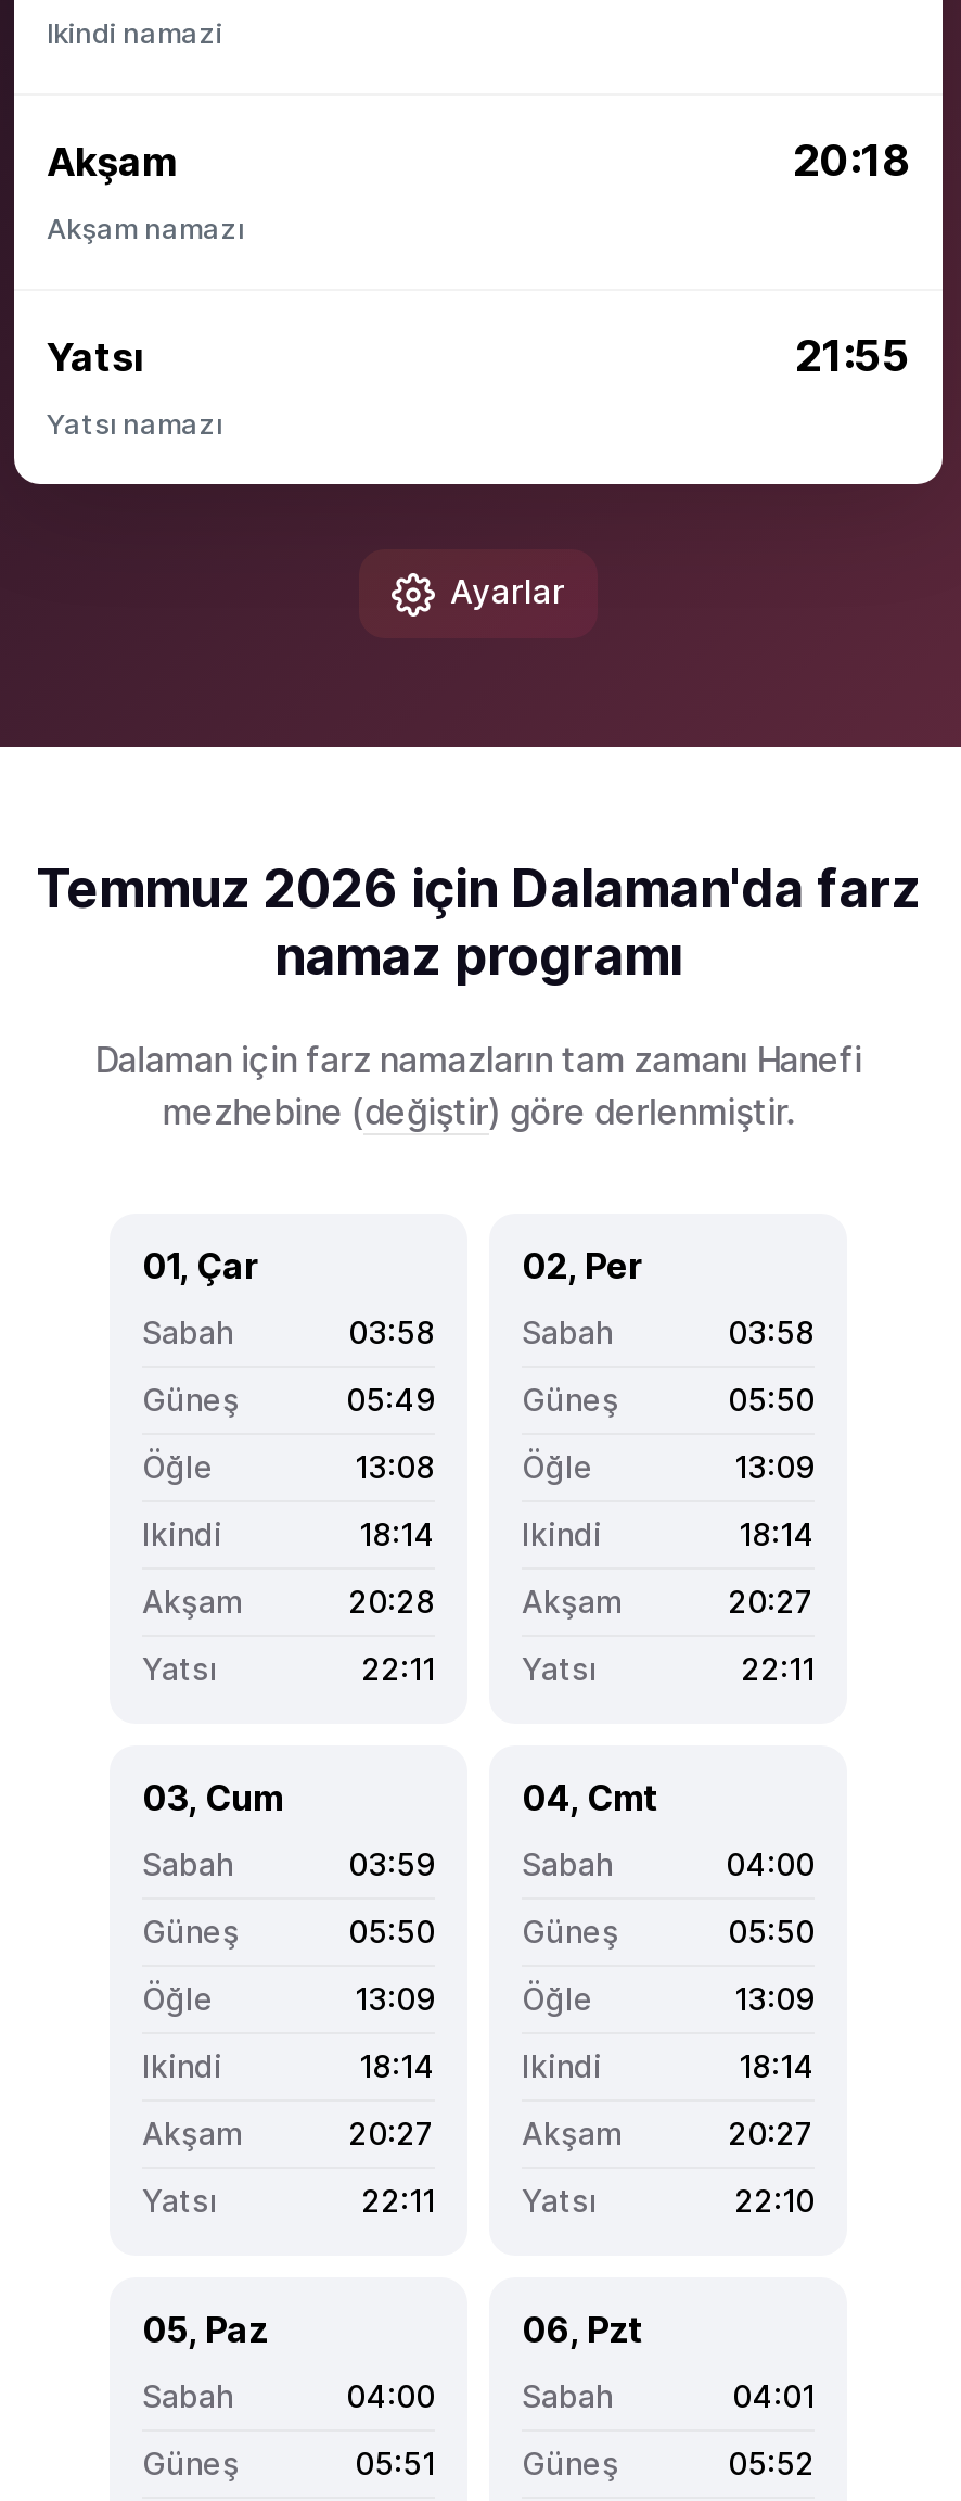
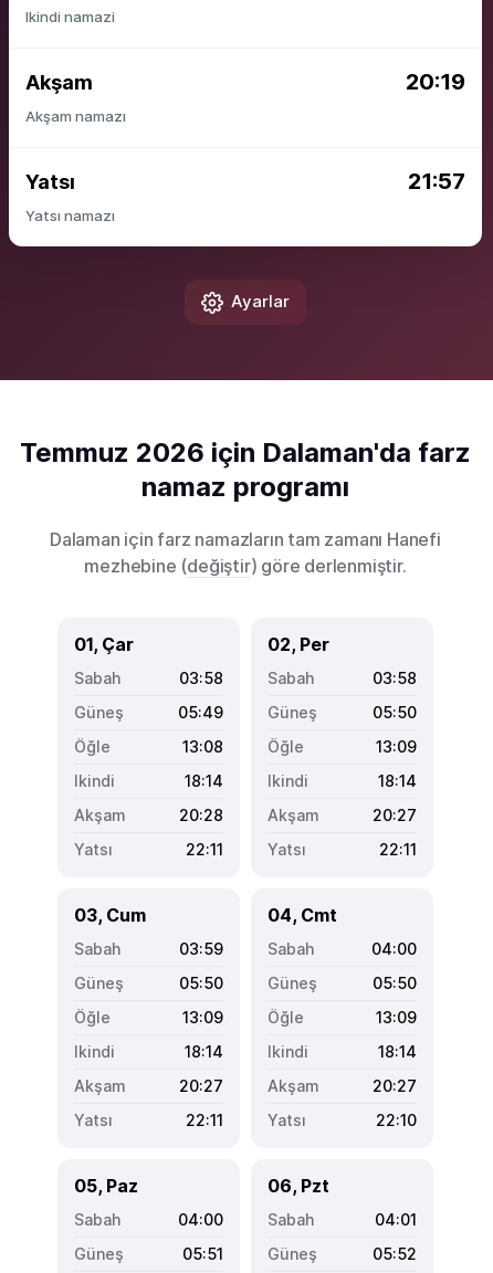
[793,135,910,187] 20:18 -> [406,69,465,95] 20:19
[795,330,910,382] 21:55 -> [408,168,465,194] 21:57

